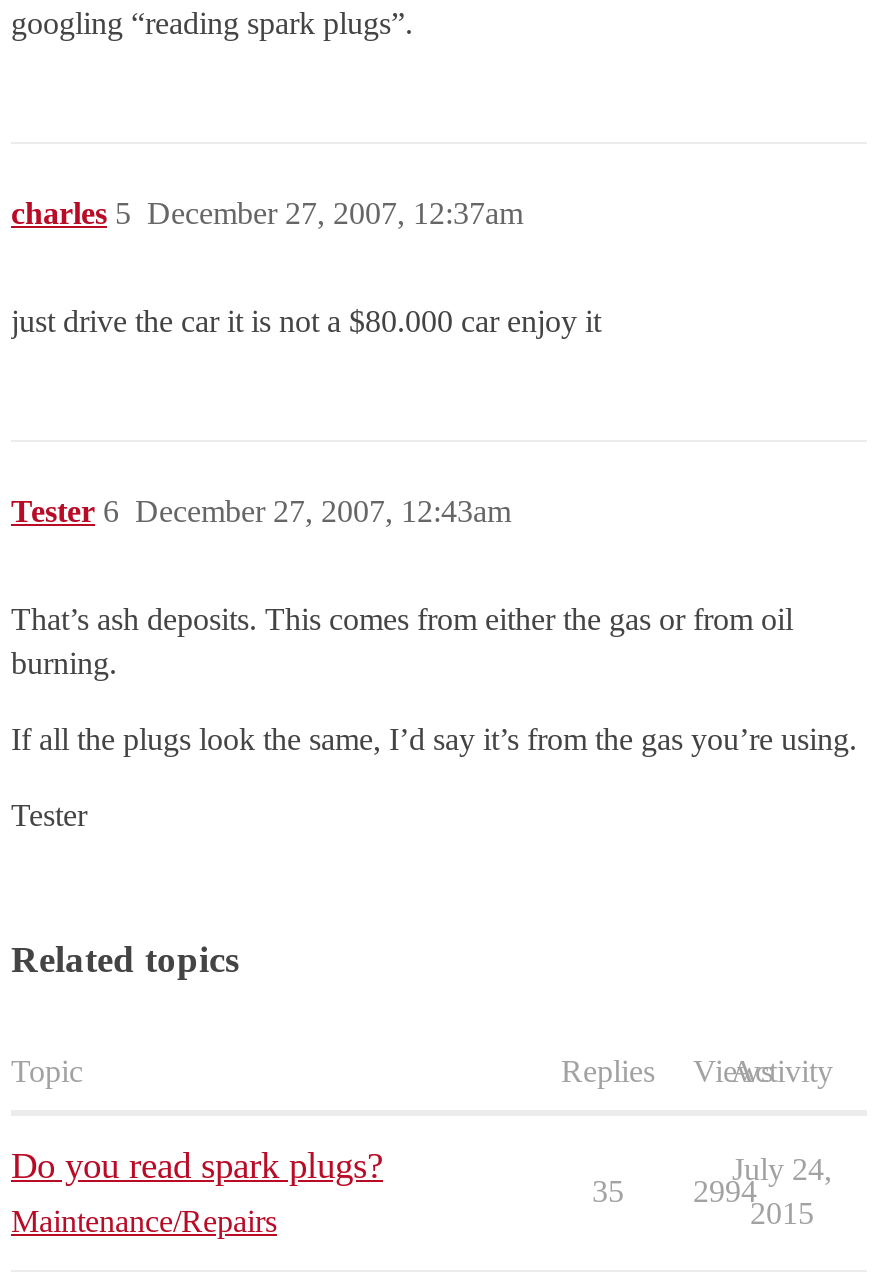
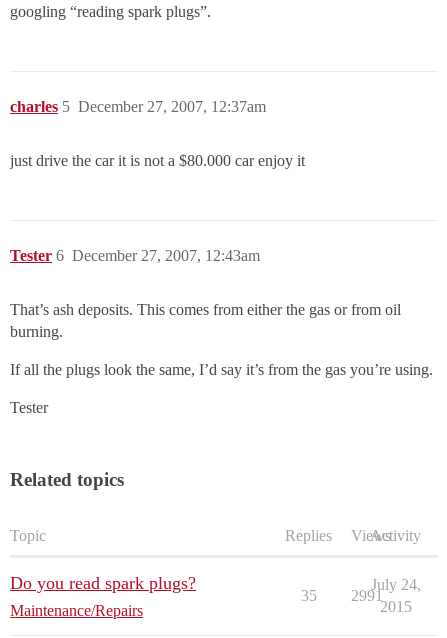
[693,1174,757,1208] 2994 -> [351,587,383,604] 2991

